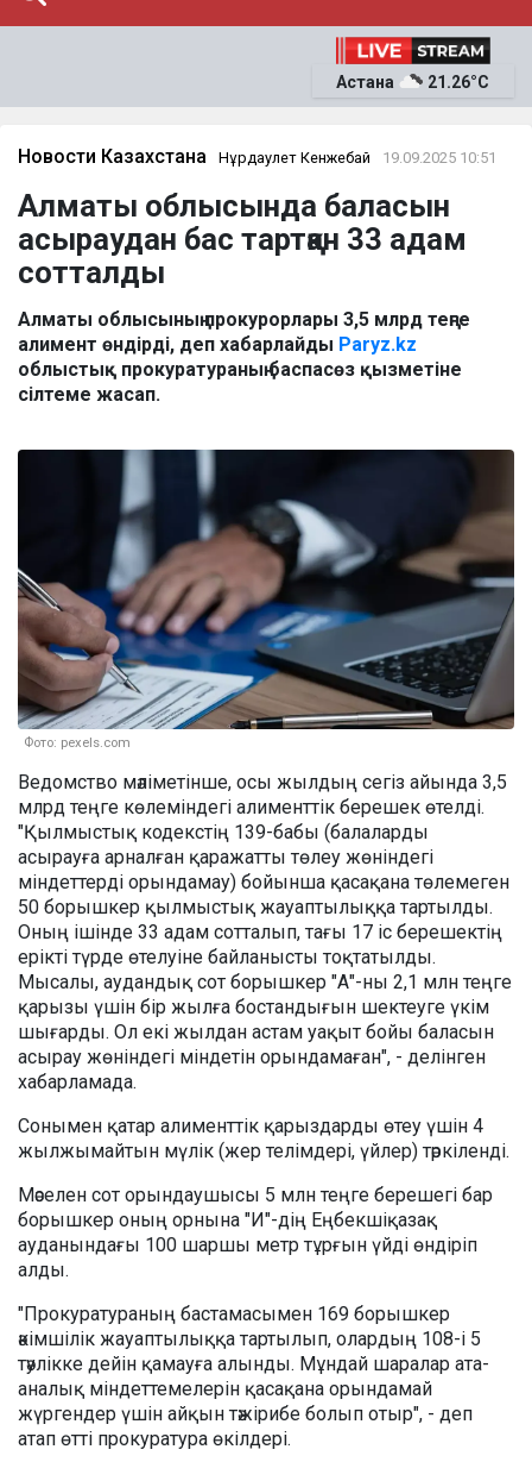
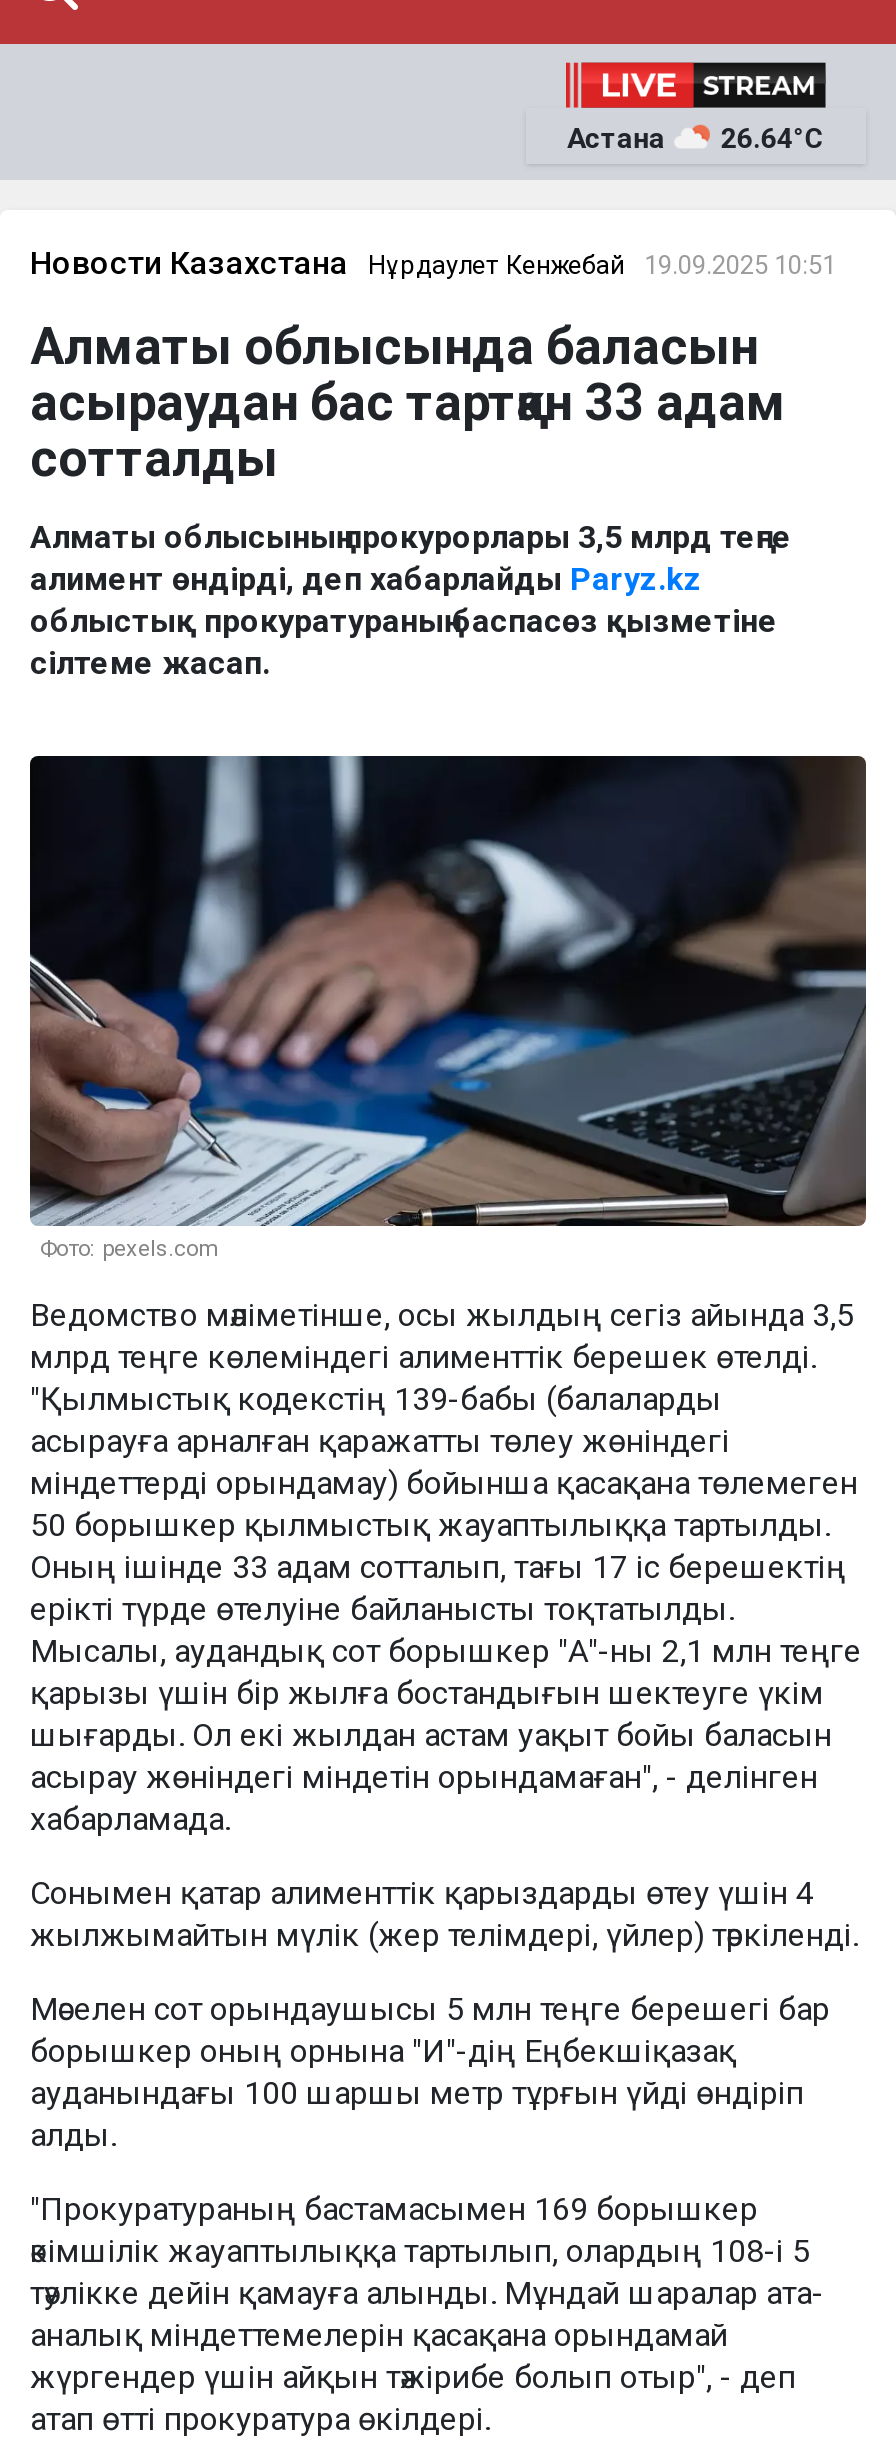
[428,72,490,91] 21.26°C -> [721,122,825,154] 26.64°C

